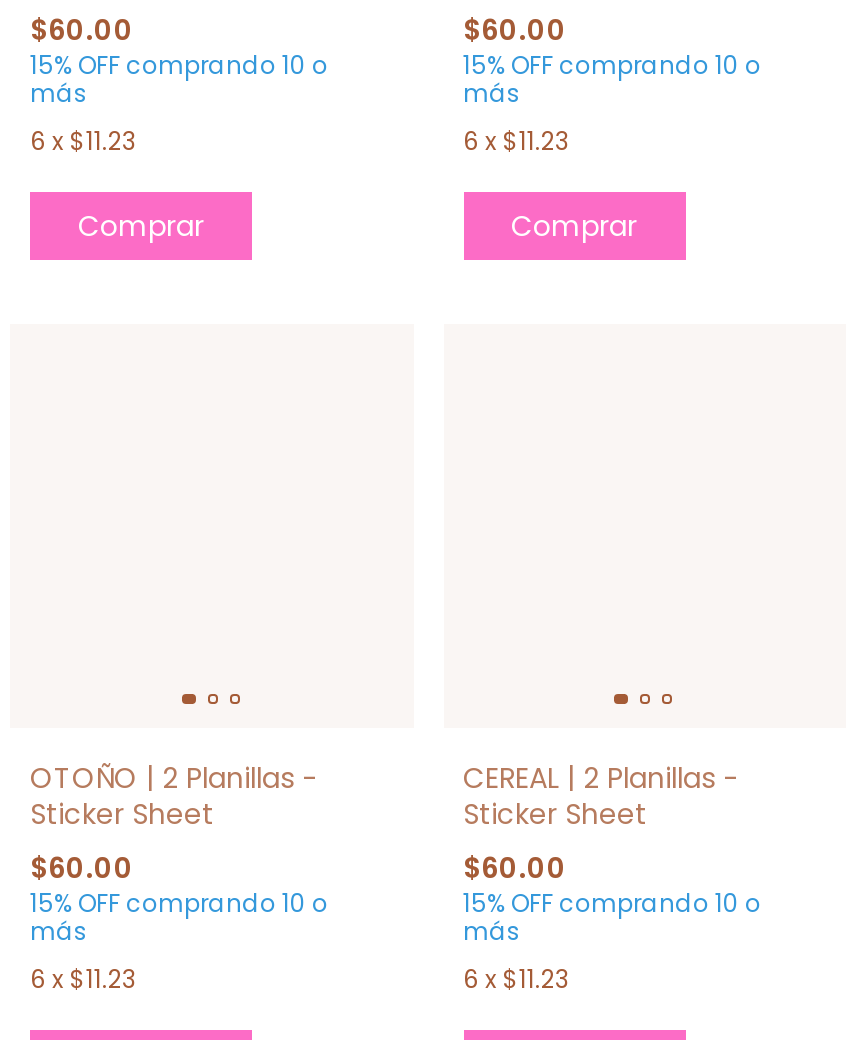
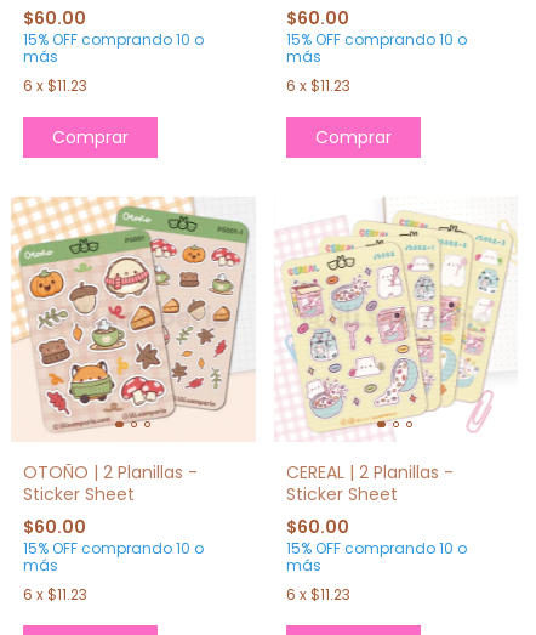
none -> [11,195,255,437] [image]
none -> [280,198,518,435] [image]

